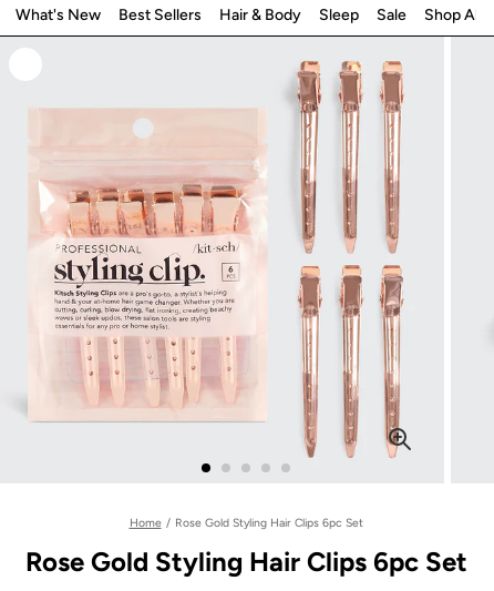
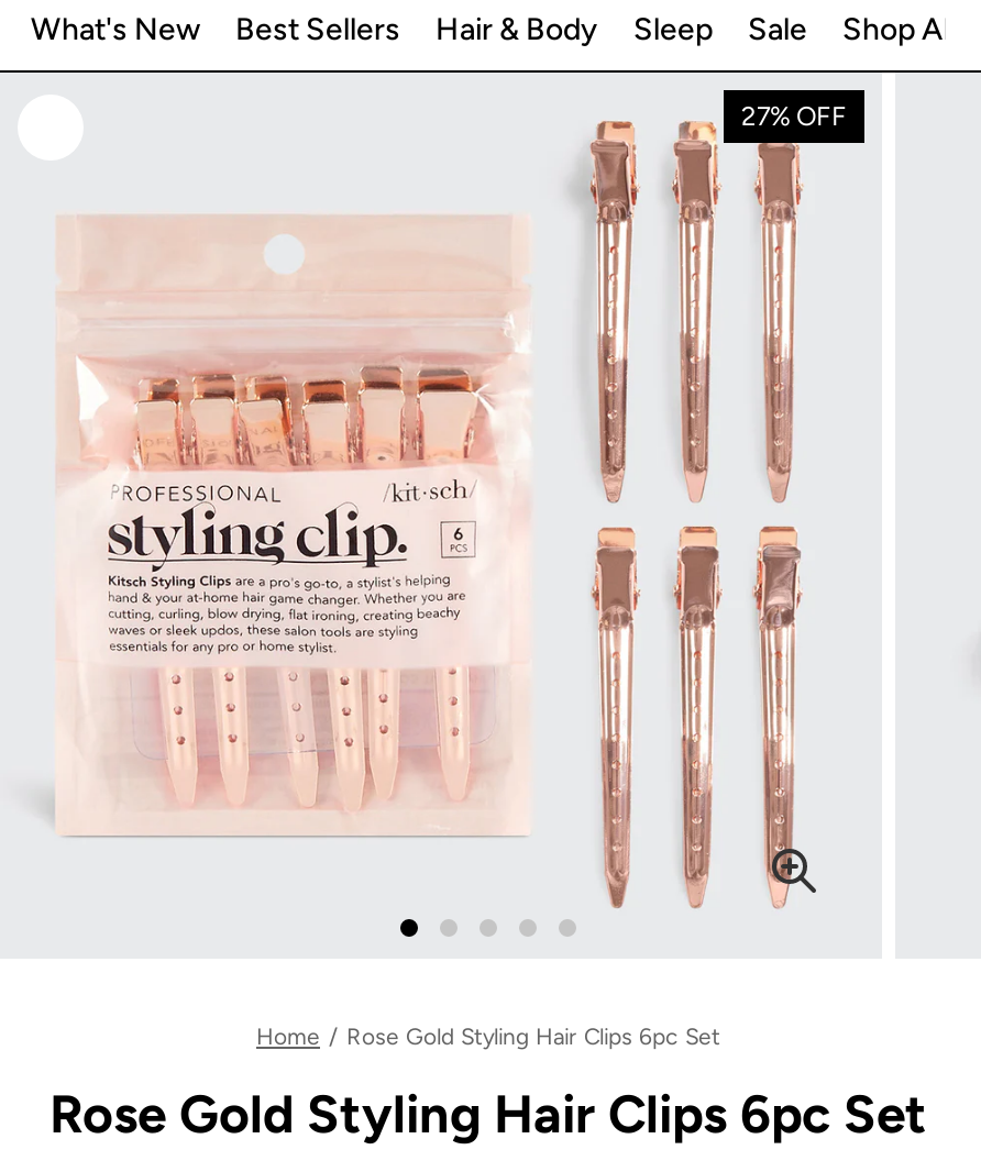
none -> [741,101,847,131] 27% OFF

